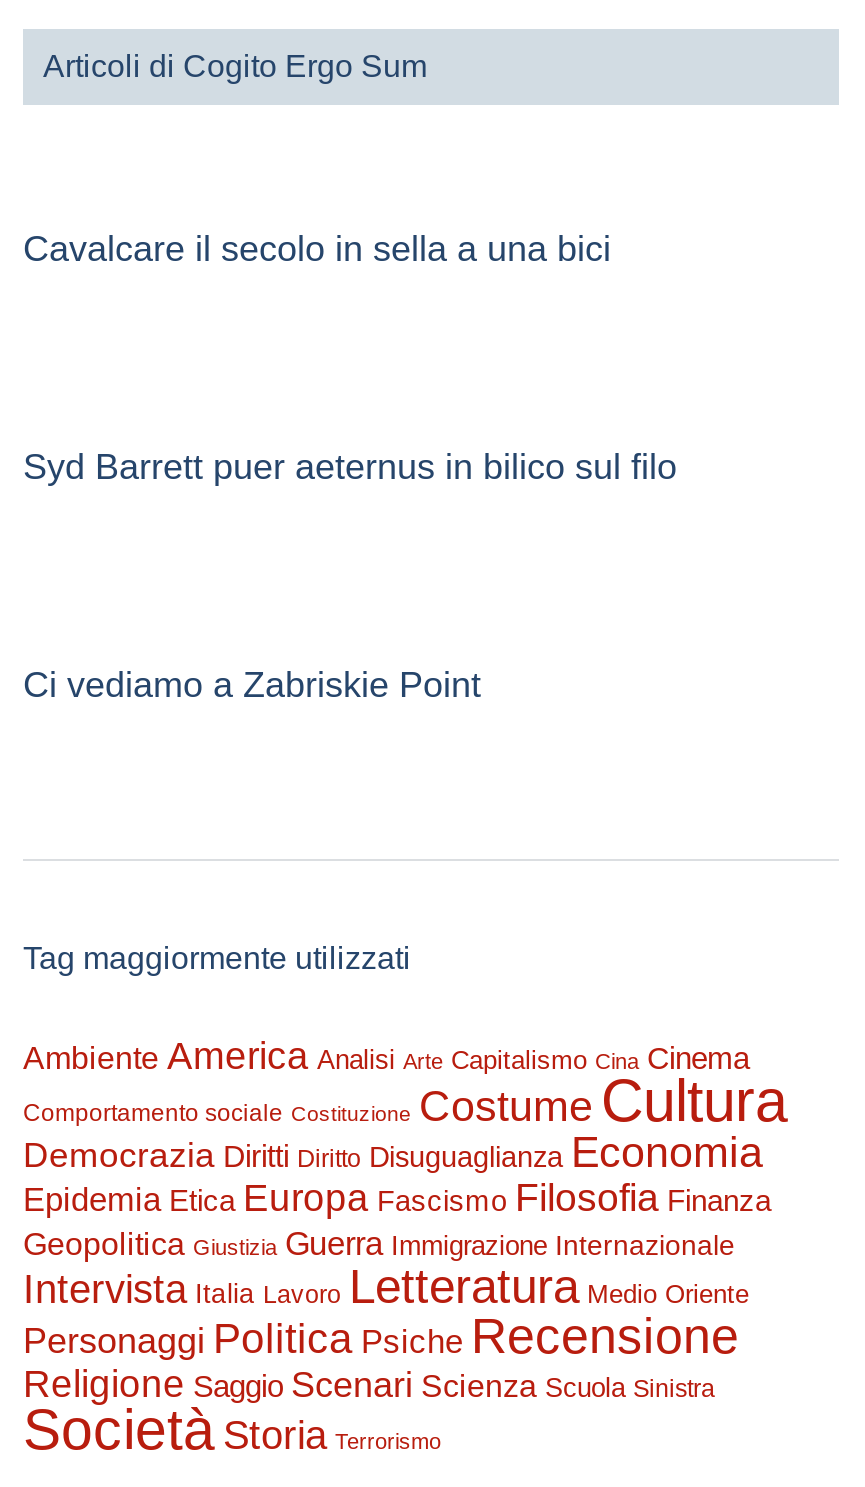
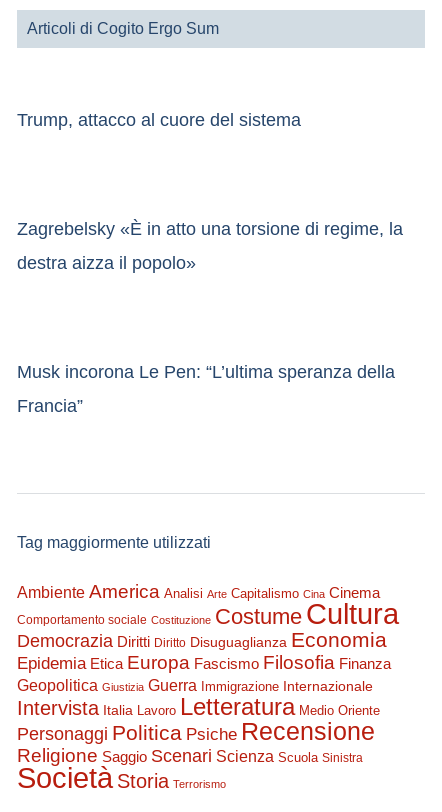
[23,228,611,268] Cavalcare il secolo in sella a una bici -> [17,110,301,130] Trump, attacco al cuore del sistema
[23,446,677,486] Syd Barrett puer aeternus in bilico sul filo -> [17,219,403,273] Zagrebelsky «È in atto una torsione di regime, la | destra aizza il popolo»
[23,664,481,704] Ci vediamo a Zabriskie Point -> [17,362,395,416] Musk incorona Le Pen: “L’ultima speranza della | Francia”

